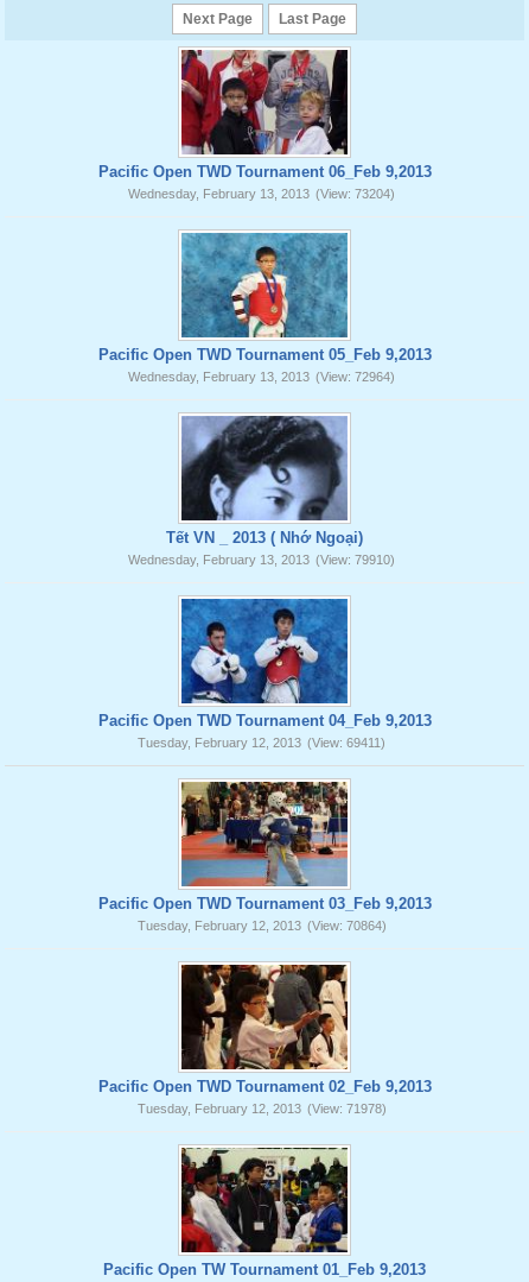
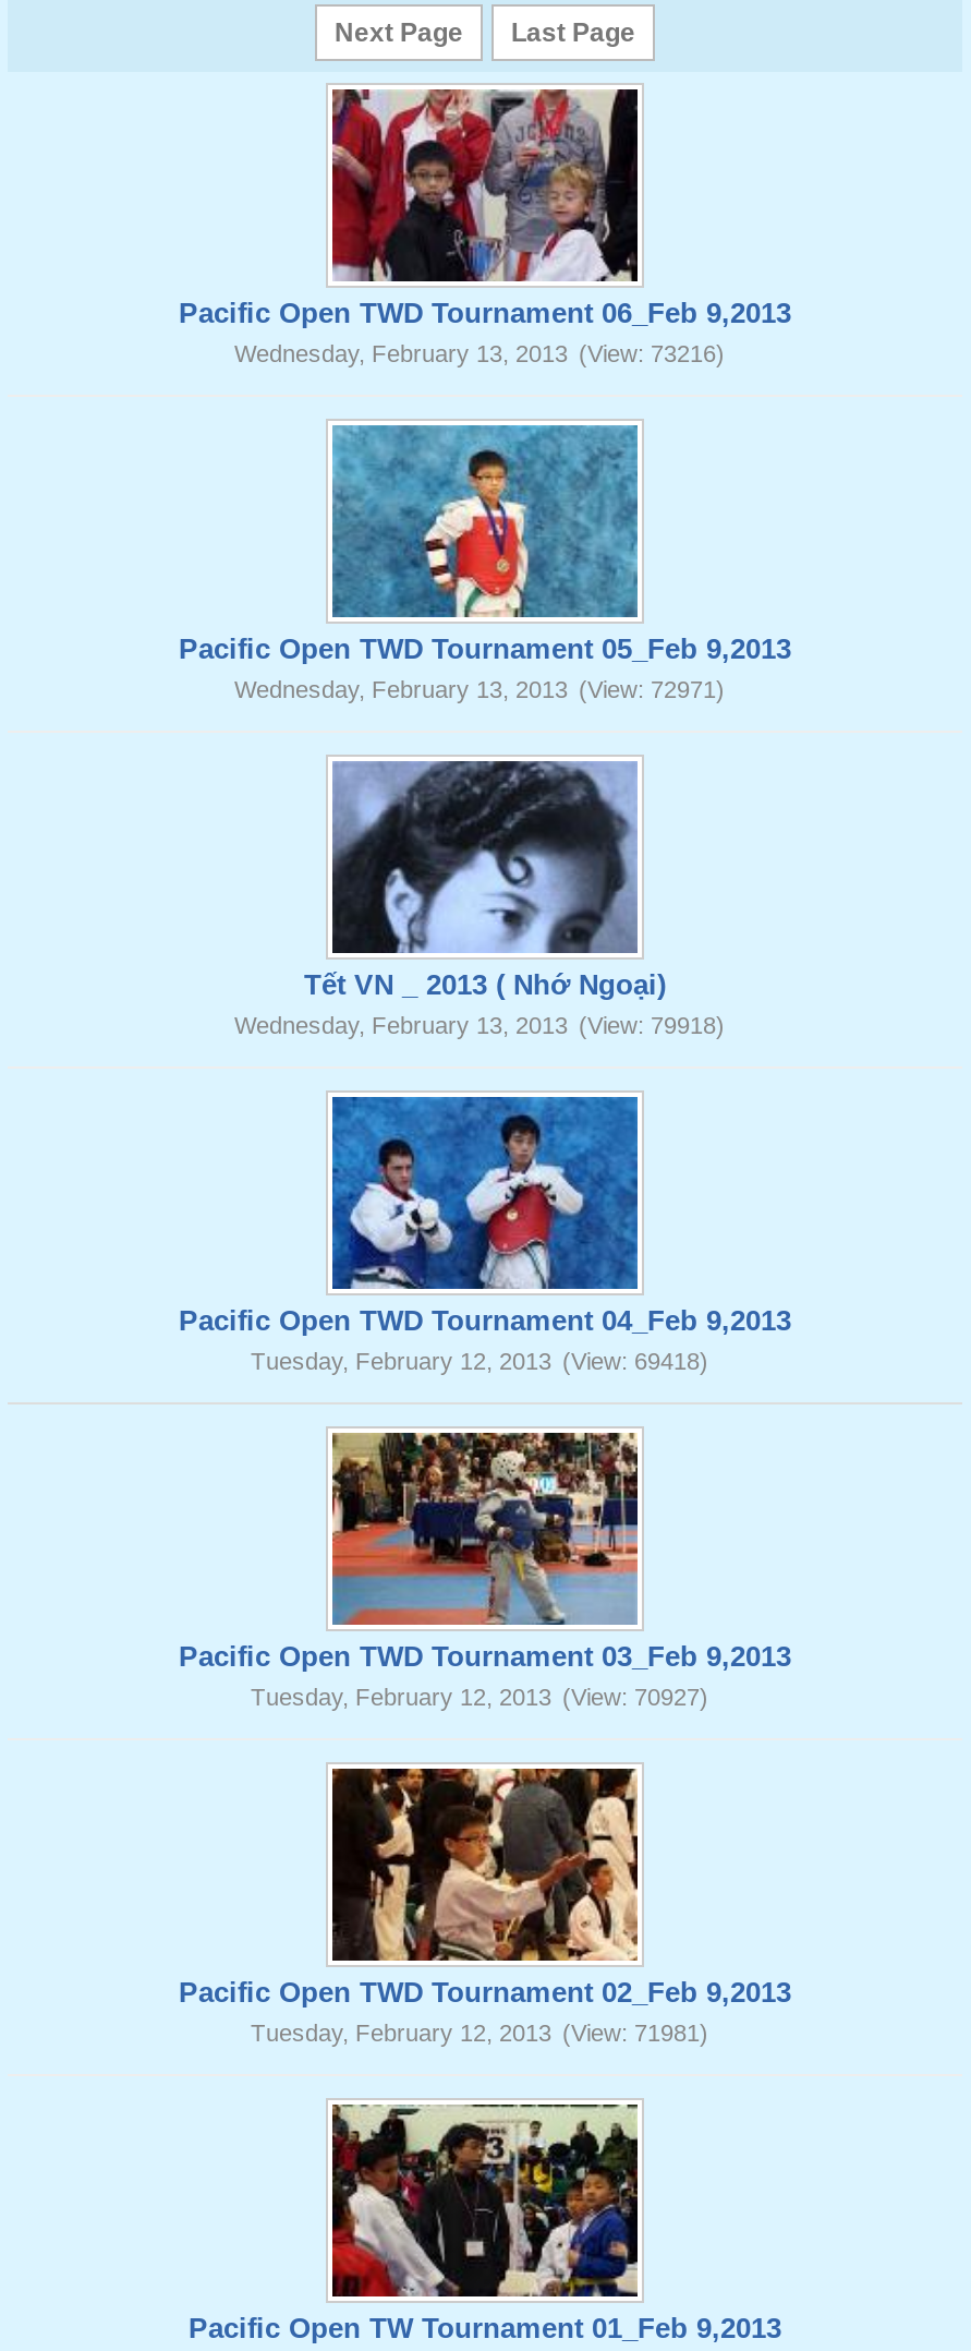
[128,187,395,201] Wednesday, February 13, 2013 (View: 73204) -> [234,340,725,366] Wednesday, February 13, 2013 (View: 73216)
[128,370,395,384] Wednesday, February 13, 2013 (View: 72964) -> [234,676,725,702] Wednesday, February 13, 2013 (View: 72971)
[128,552,395,567] Wednesday, February 13, 2013 (View: 79910) -> [234,1012,725,1038] Wednesday, February 13, 2013 (View: 79918)
[138,735,385,750] Tuesday, February 12, 2013 (View: 69411) -> [251,1348,708,1374] Tuesday, February 12, 2013 (View: 69418)
[137,918,386,933] Tuesday, February 12, 2013 (View: 70864) -> [251,1684,708,1710] Tuesday, February 12, 2013 (View: 70927)
[137,1101,386,1116] Tuesday, February 12, 2013 (View: 71978) -> [251,2020,708,2046] Tuesday, February 12, 2013 (View: 71981)

